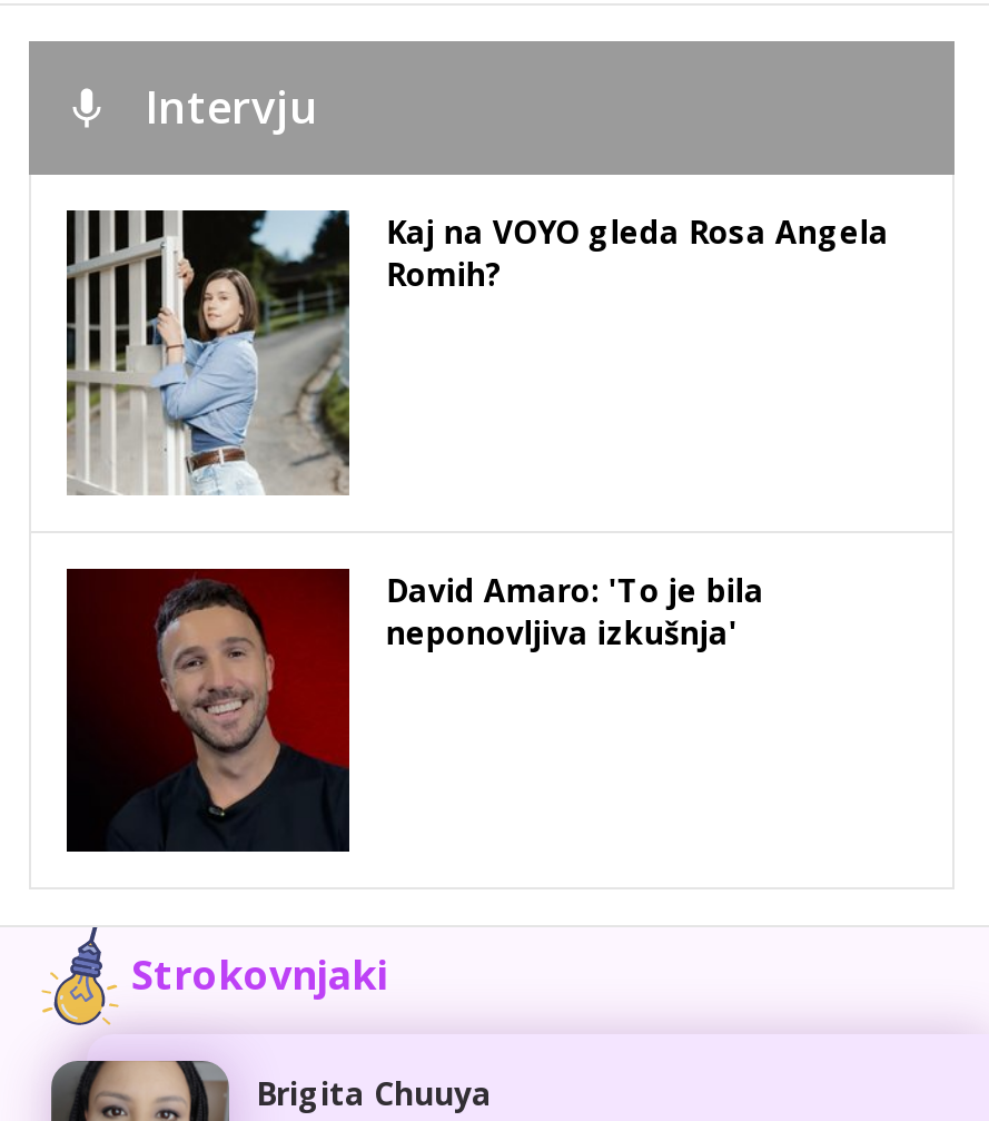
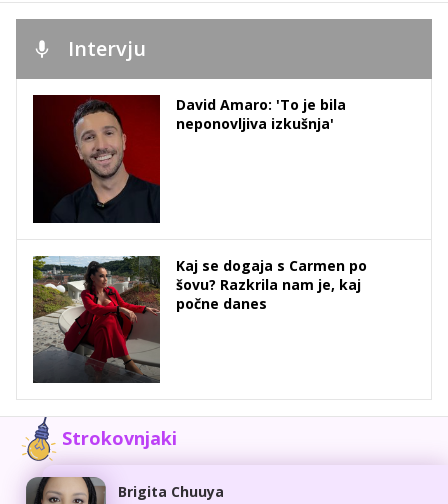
[65,208,888,495] [image] | Kaj na VOYO gleda Rosa Angela | Romih? -> none
moved [71,568,764,847] -> [35,95,346,221]: [image] | David Amaro: 'To je bila | neponovljiva izkušnja'
none -> [32,255,367,383] [image] | Kaj se dogaja s Carmen po | šovu? Razkrila nam je, kaj | počne danes

